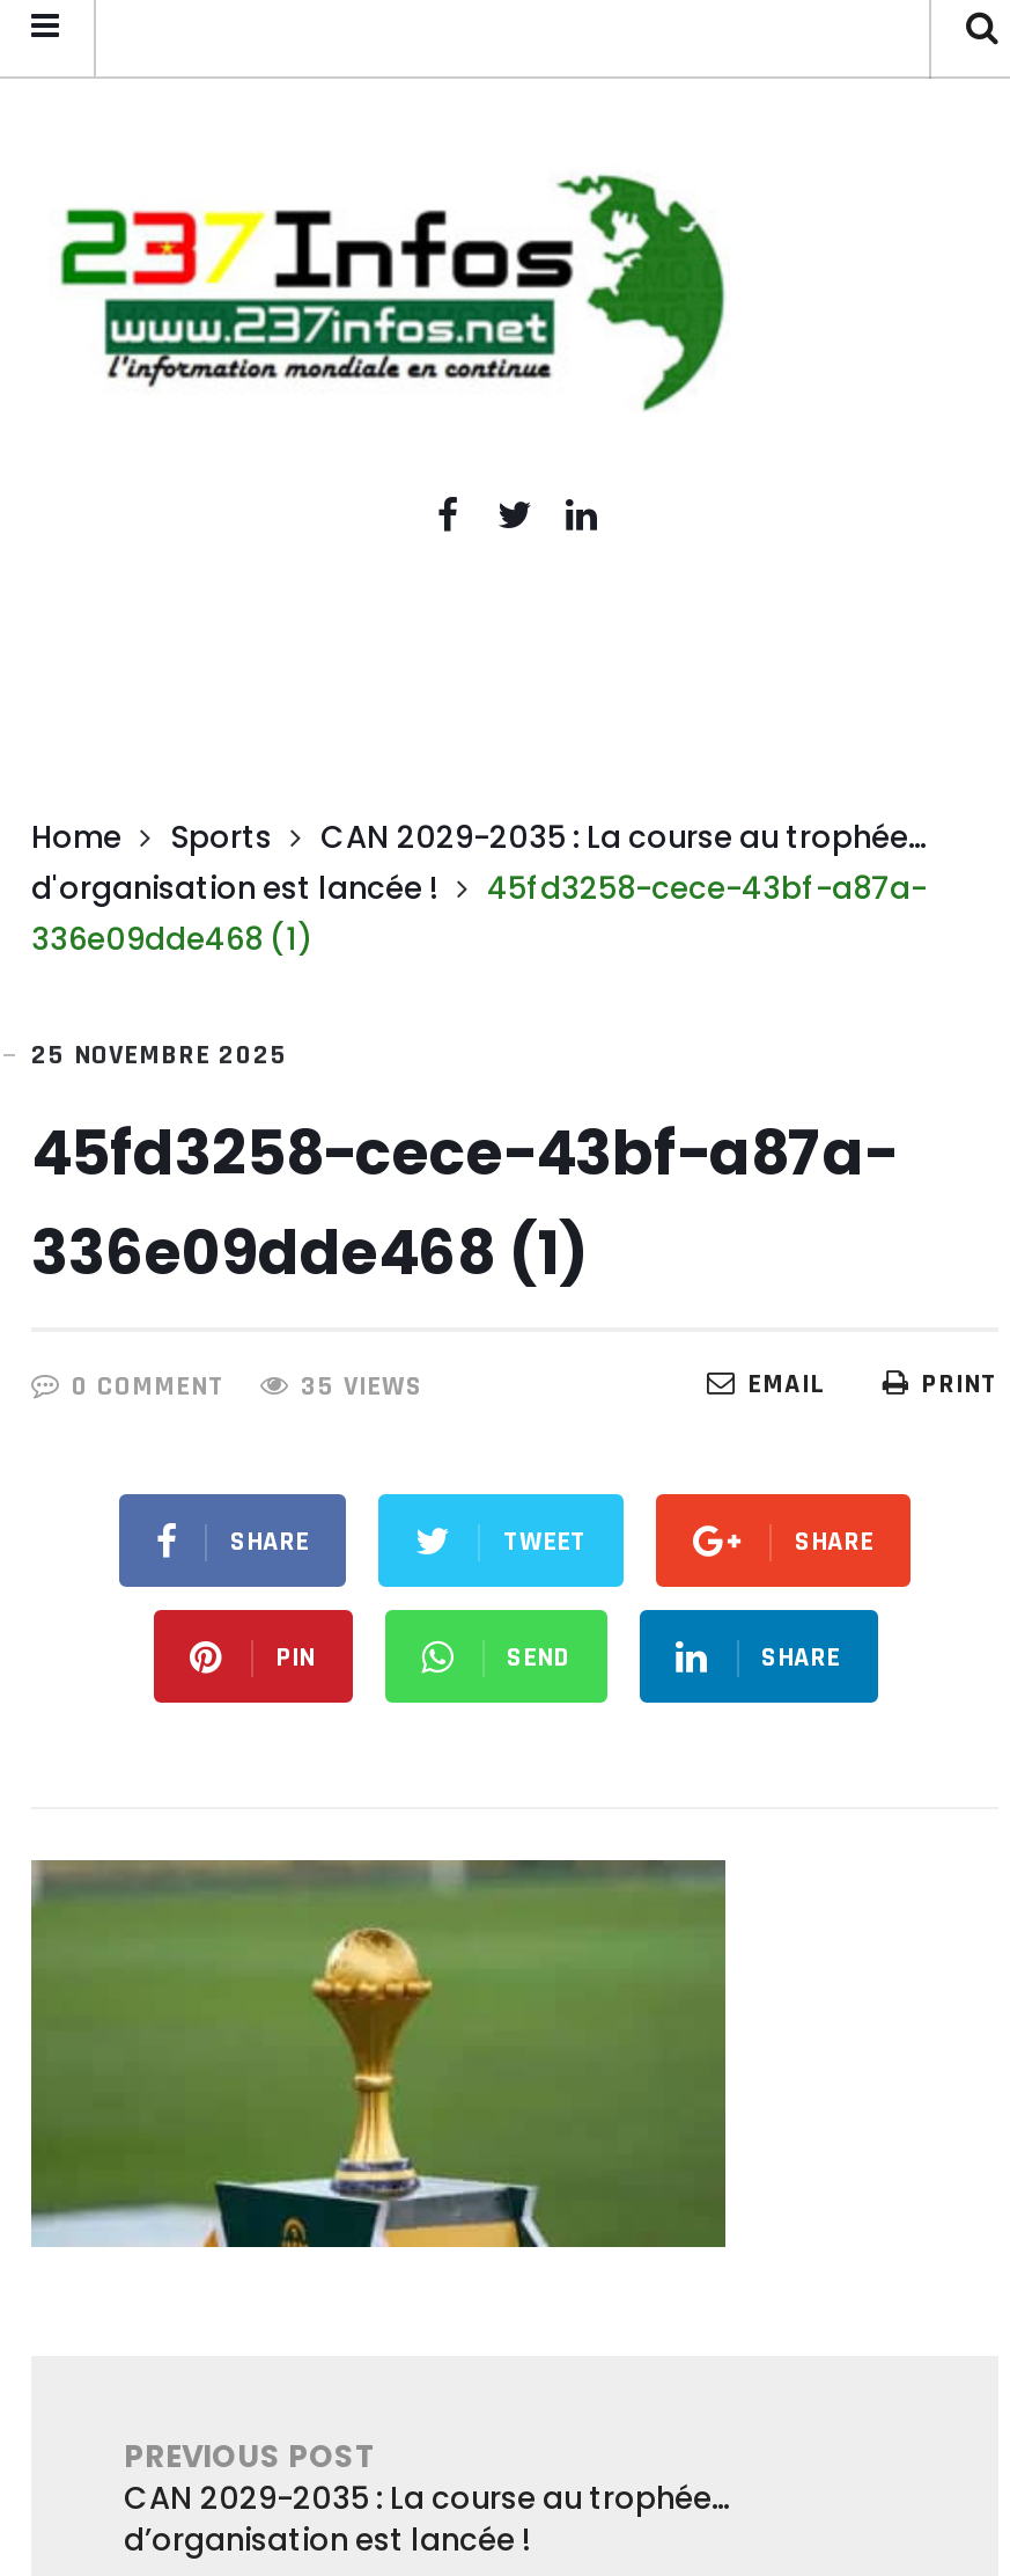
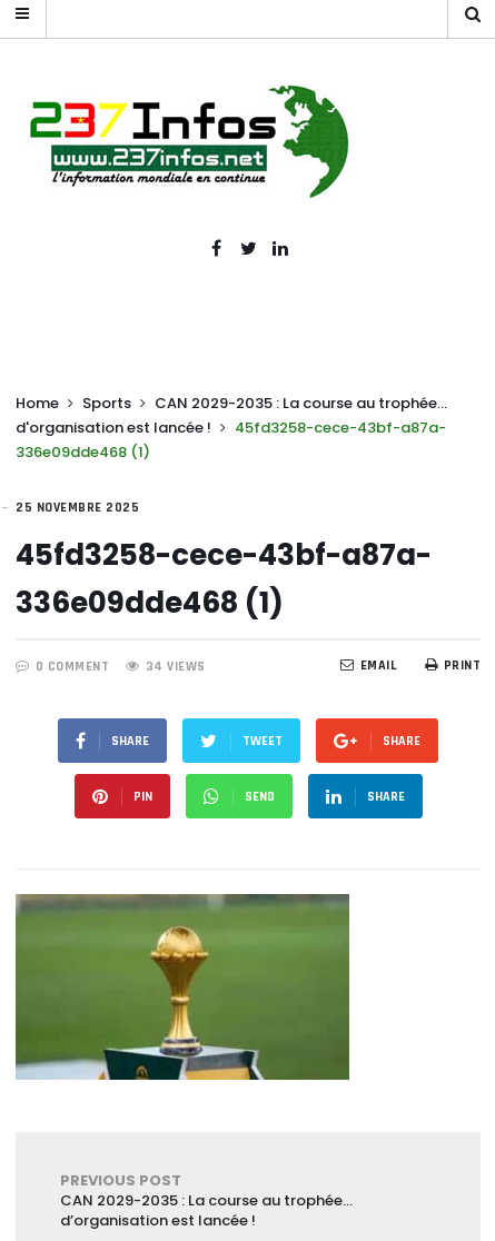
[301,1369,423,1404] 35 VIEWS -> [145,658,205,675] 34 VIEWS

